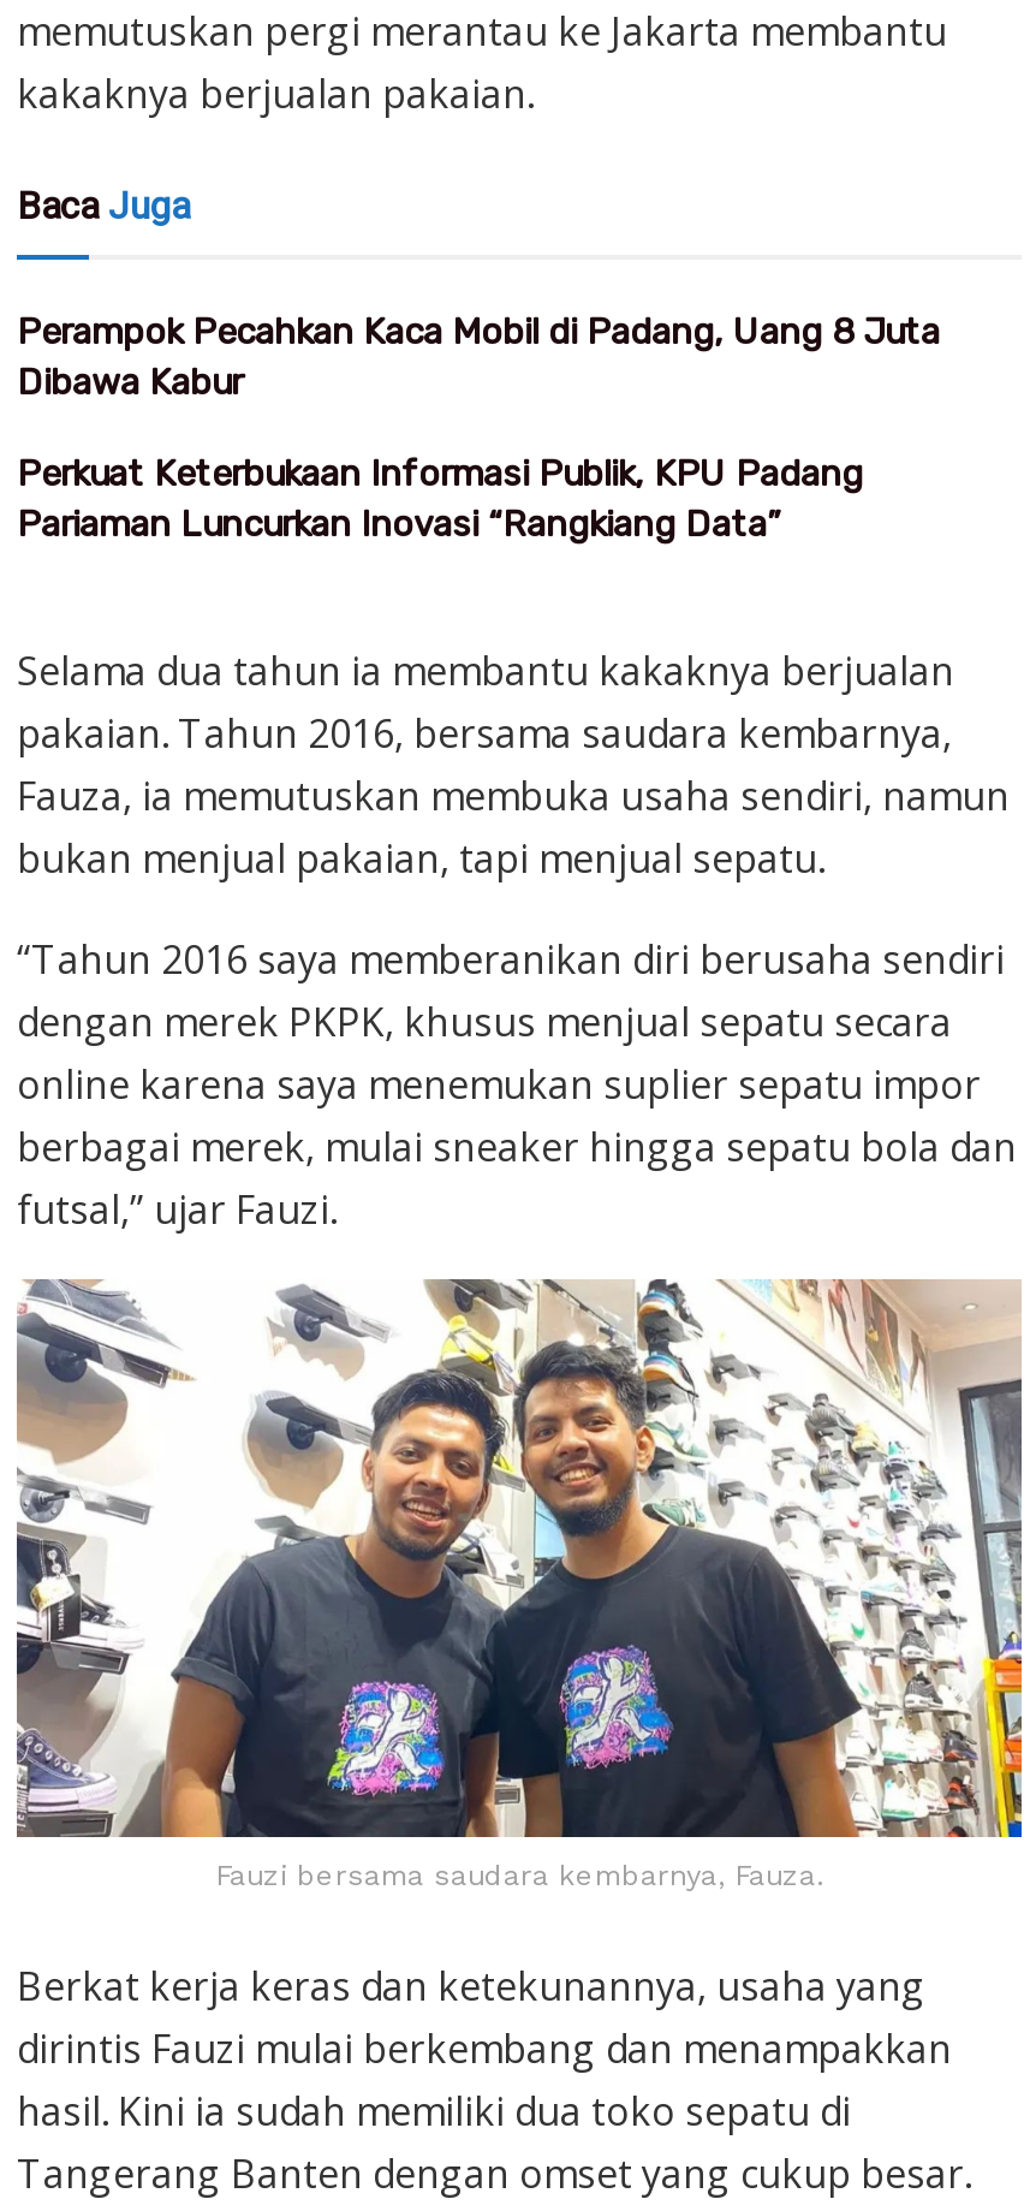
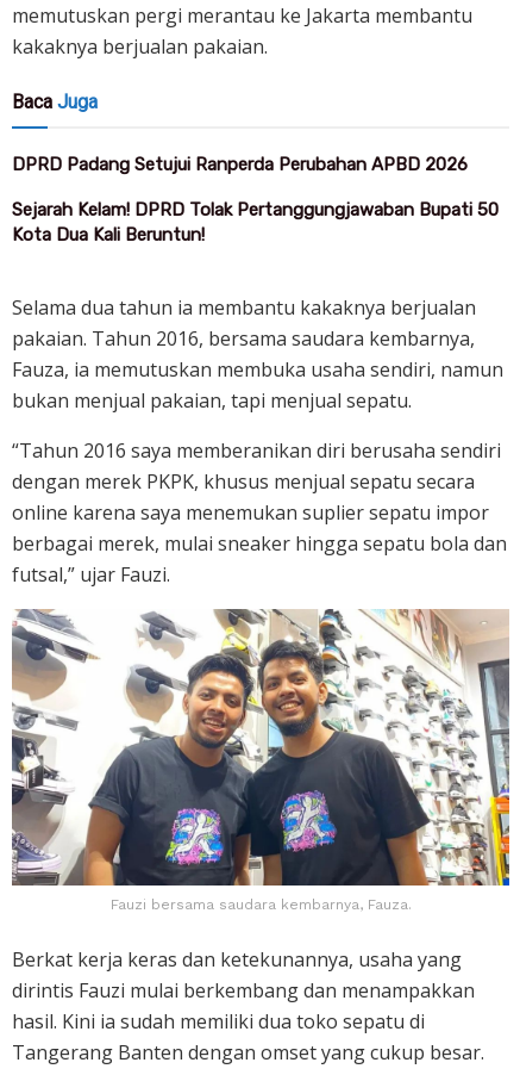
[17,310,940,404] Perampok Pecahkan Kaca Mobil di Padang, Uang 8 Juta | Dibawa Kabur -> [12,154,468,175] DPRD Padang Setujui Ranperda Perubahan APBD 2026
[17,452,863,546] Perkuat Keterbukaan Informasi Publik, KPU Padang | Pariaman Luncurkan Inovasi “Rangkiang Data” -> [12,199,499,246] Sejarah Kelam! DPRD Tolak Pertanggungjawaban Bupati 50 | Kota Dua Kali Beruntun!

